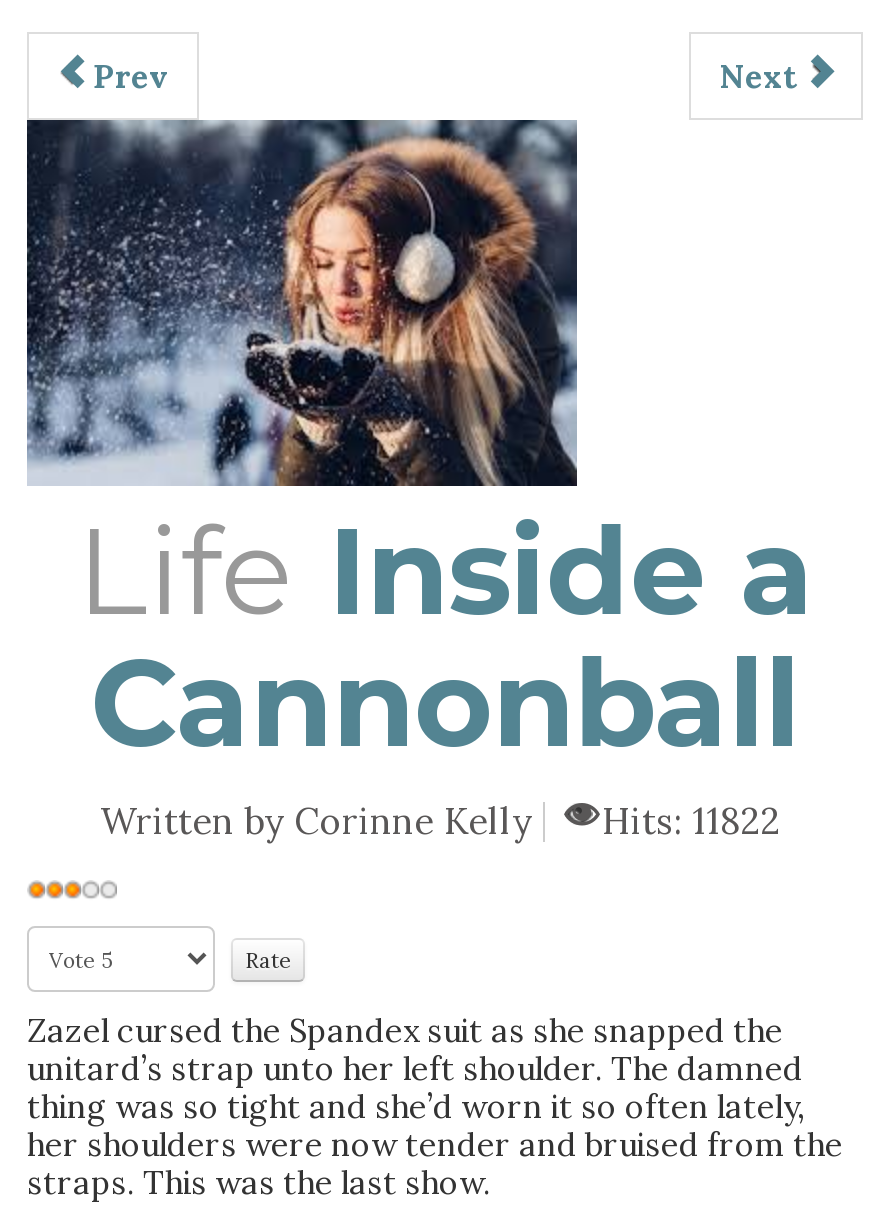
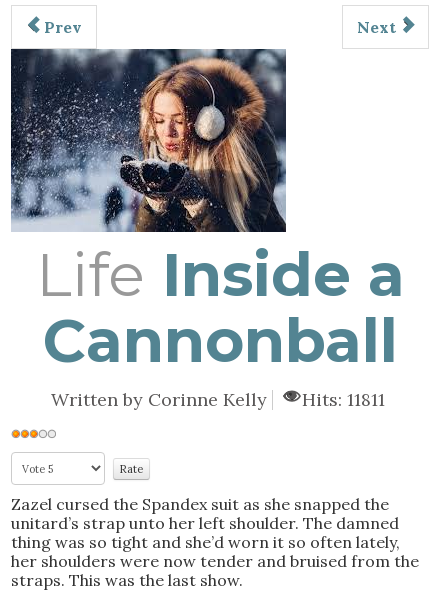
[100,798,780,844] Written by Corinne Kelly Hits: 11822 -> [50,388,384,411] Written by Corinne Kelly Hits: 11811

